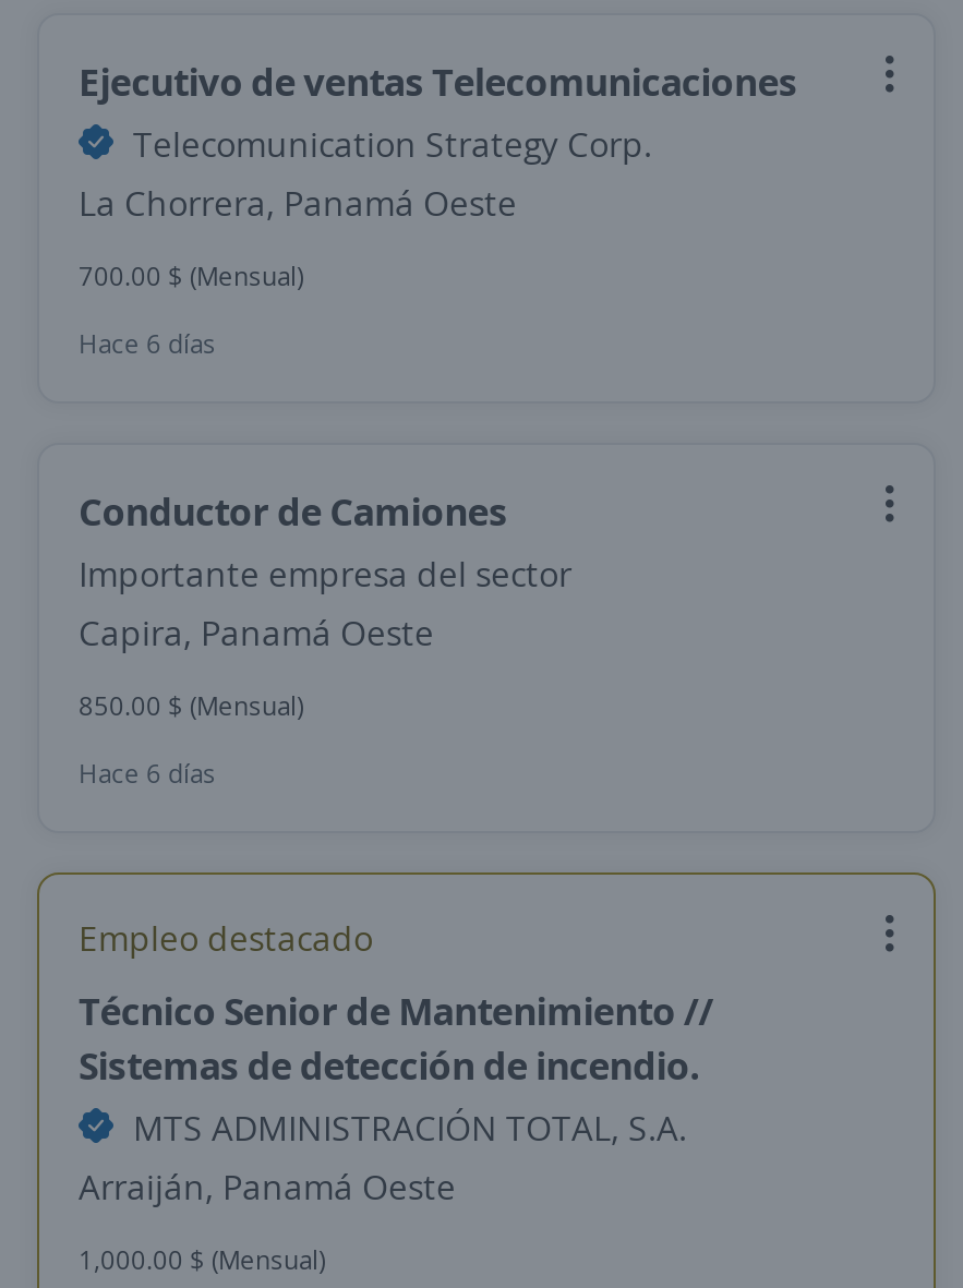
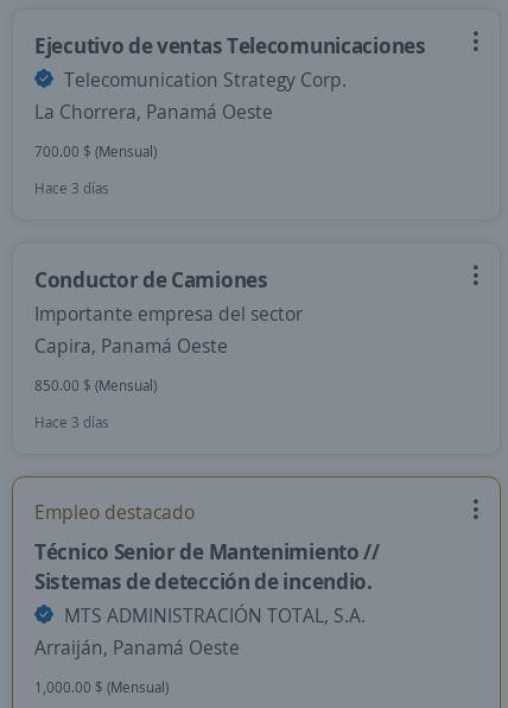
[79,325,216,362] Hace 6 días -> [34,178,109,198] Hace 3 días
[79,755,216,792] Hace 6 días -> [34,412,109,432] Hace 3 días

